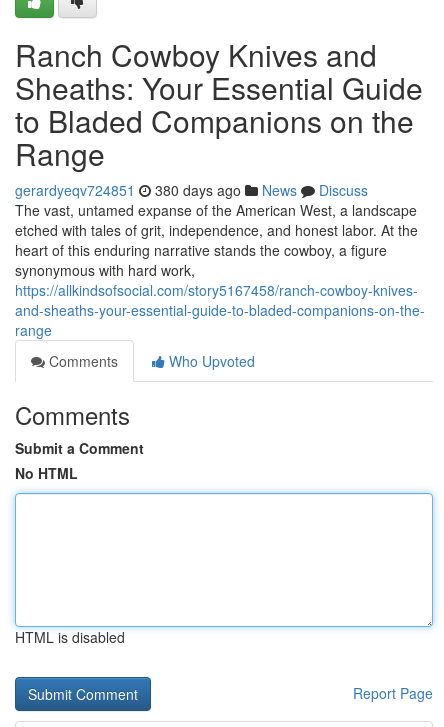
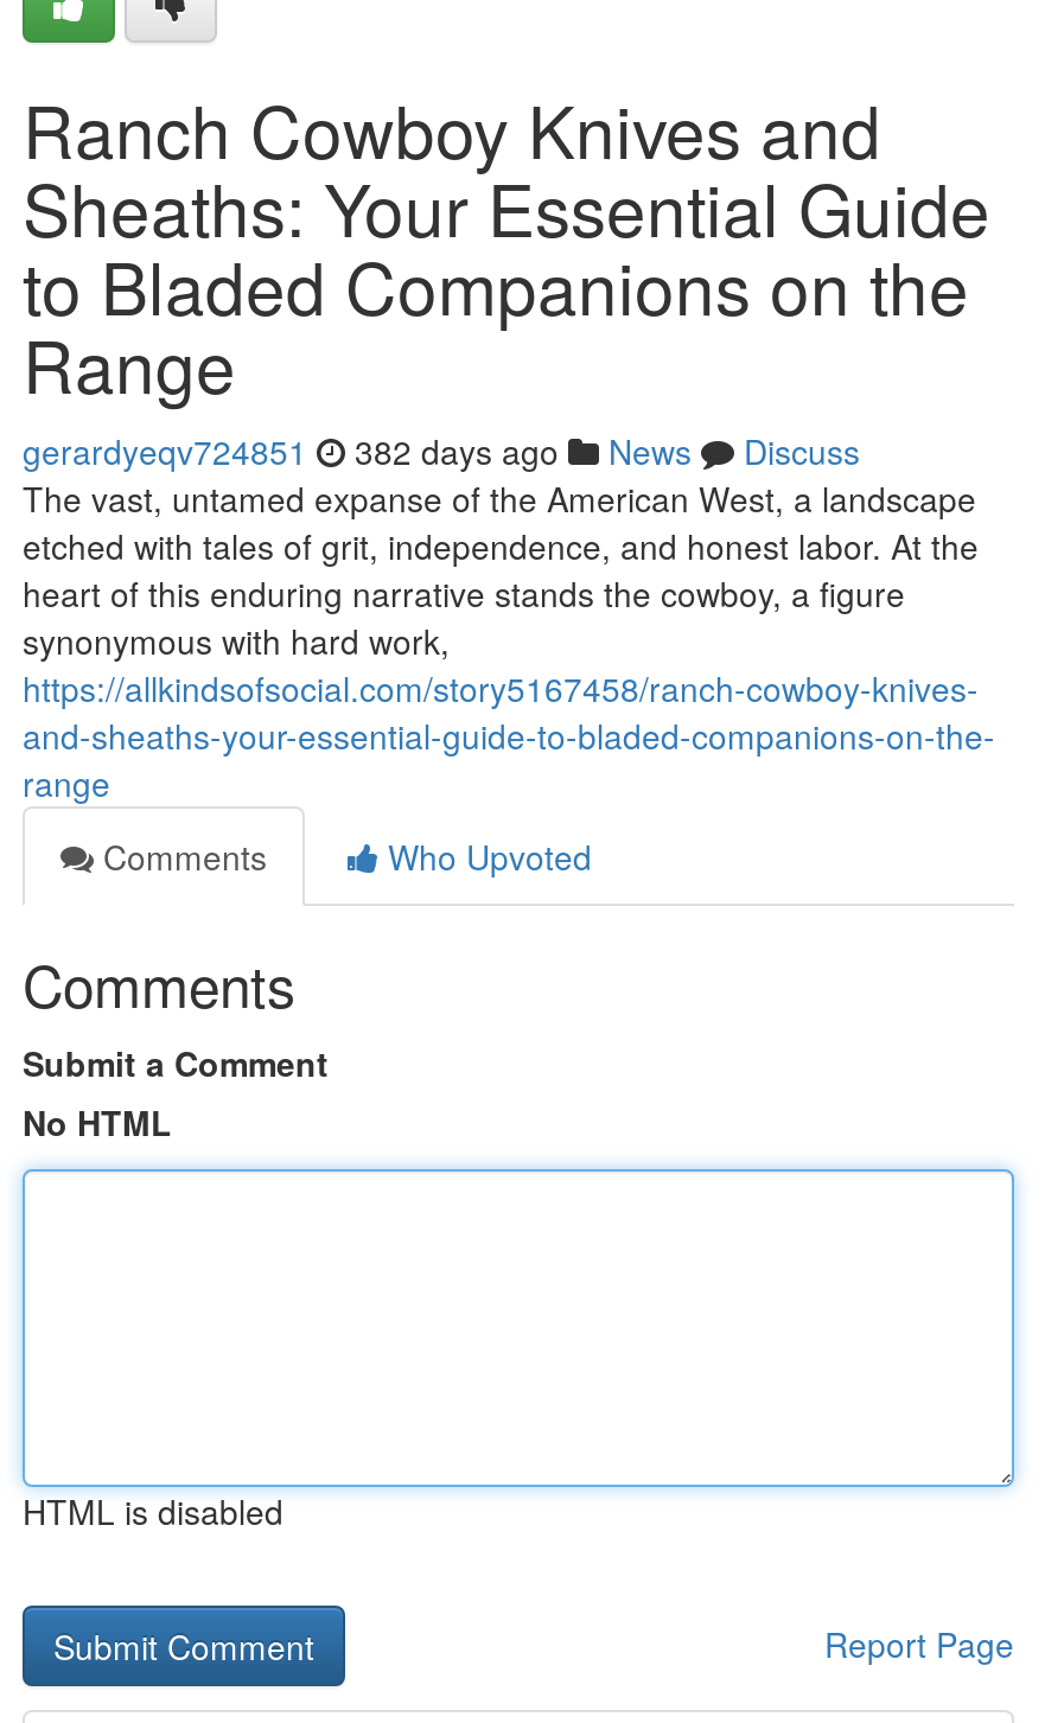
[15,180,368,200] gerardyeqv724851 380 days ago News Discuss -> [23,427,860,474] gerardyeqv724851 382 days ago News Discuss

